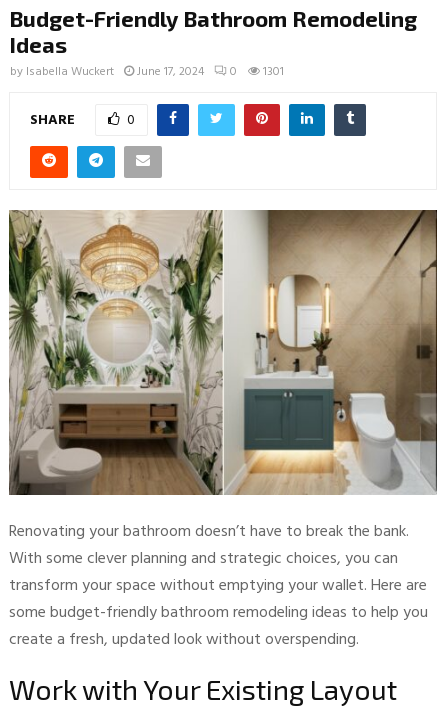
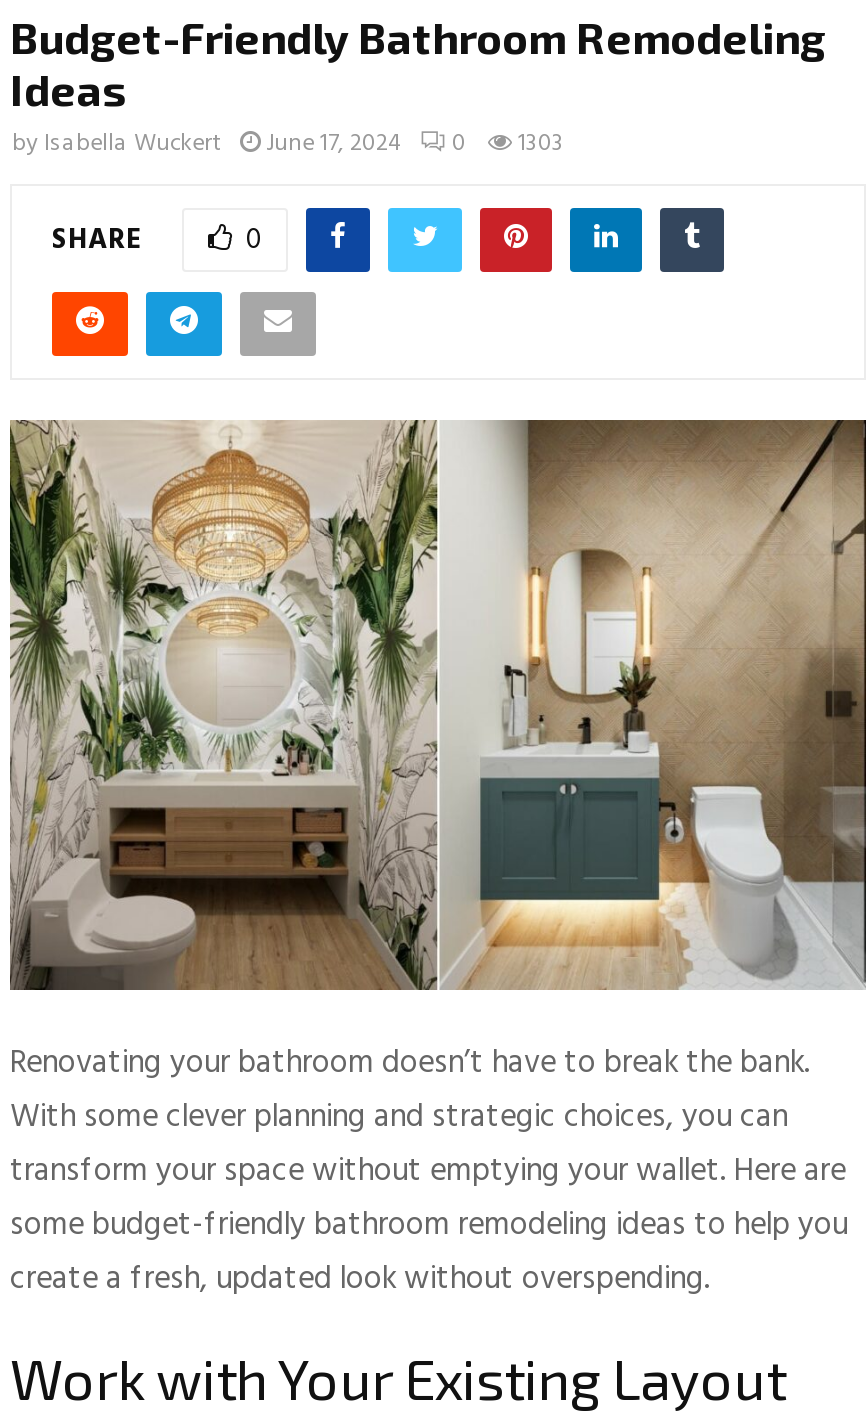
[10,62,284,82] by Isabella Wuckert June 17, 2024 0 1301 -> [12,124,564,164] by Isabella Wuckert June 17, 2024 0 1303

